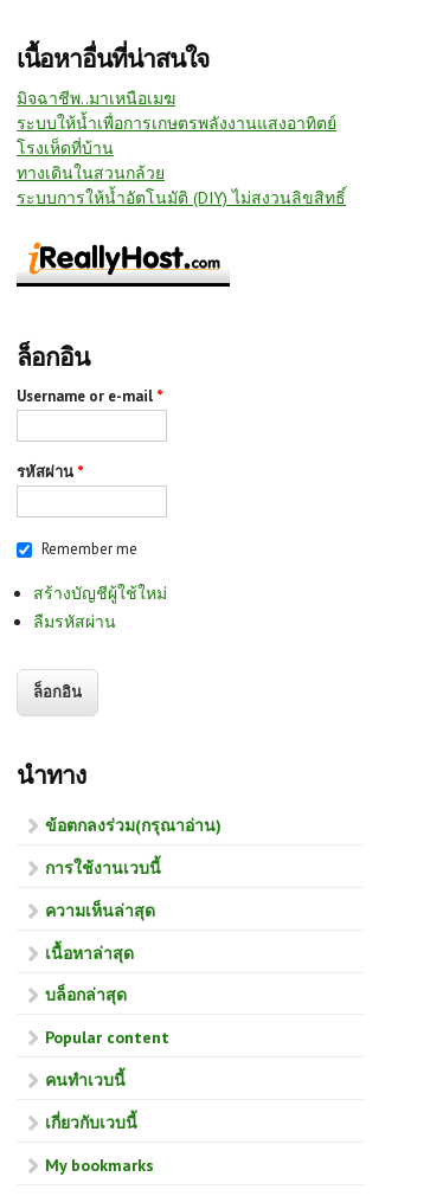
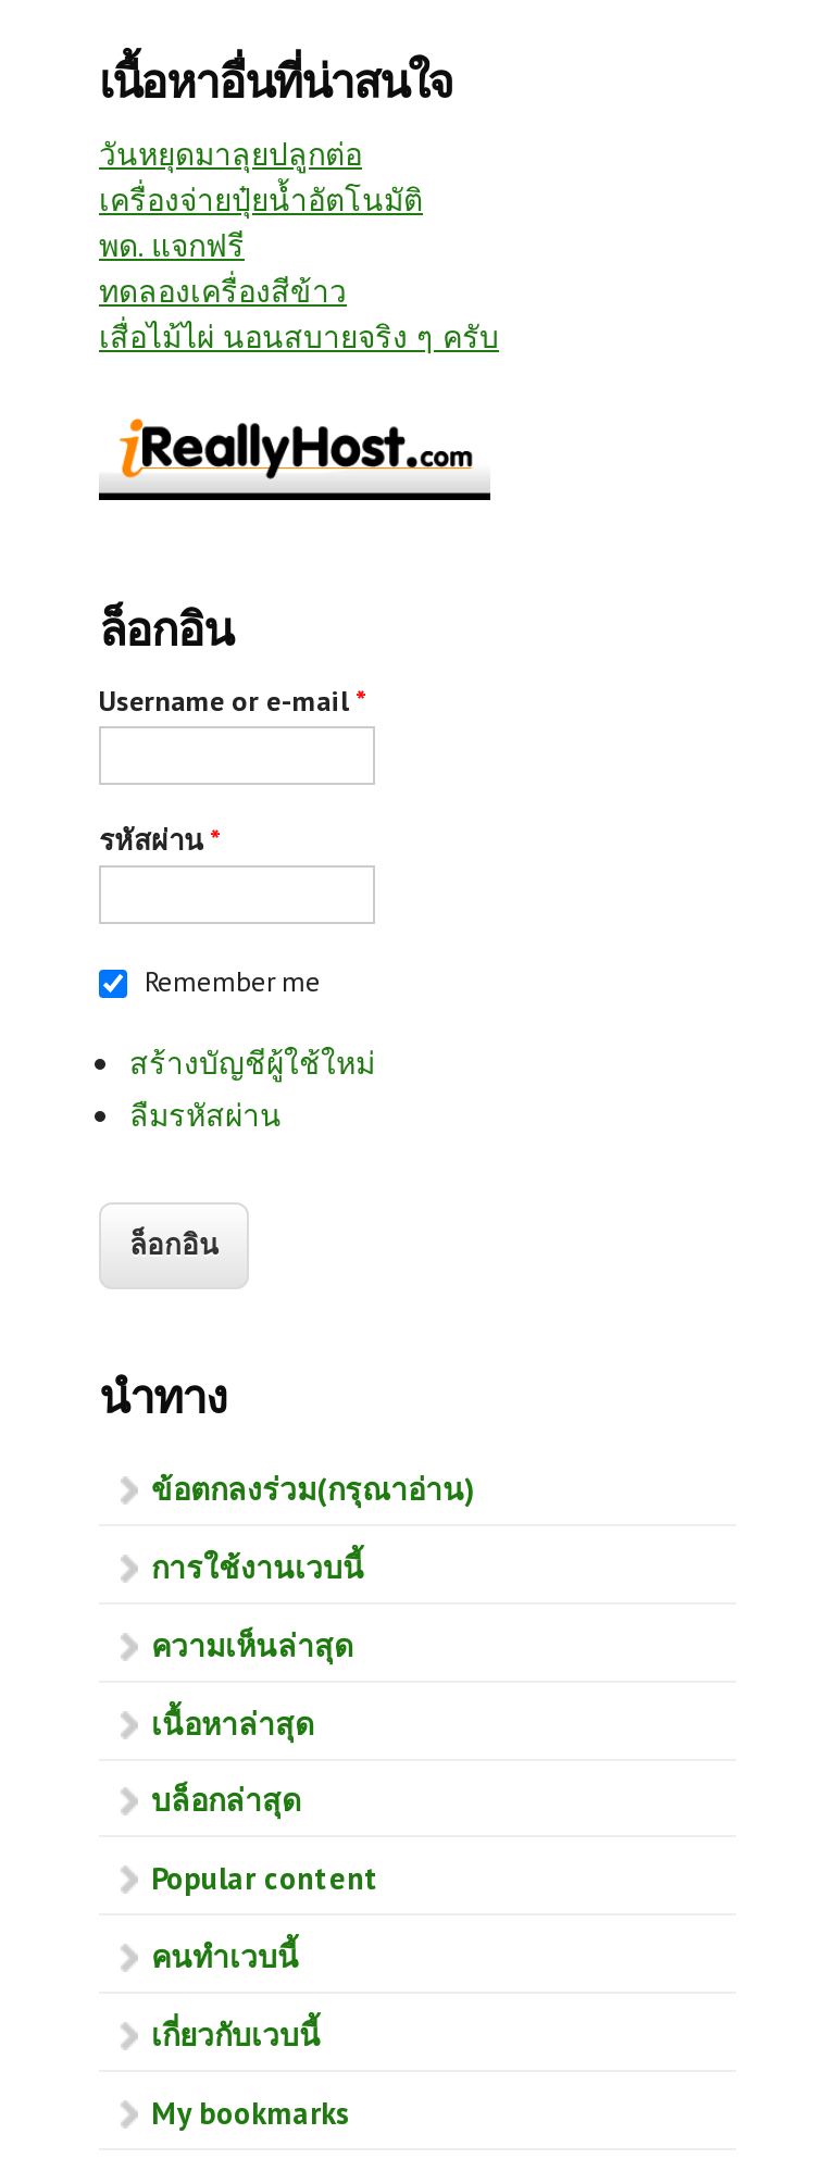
[17,88,346,209] มิจฉาชีพ..มาเหนือเมฆ | ระบบให้น้ำเพื่อการเกษตรพลังงานแสงอาทิตย์ | โรงเห็ดที่บ้าน | ทางเดินในสวนกล้วย | ระบบการให้น้ำอัตโนมัติ (DIY) ไม่สงวนลิขสิทธิ์ -> [99,135,499,357] วันหยุดมาลุยปลูกต่อ | เครื่องจ่ายปุ๋ยน้ำอัตโนมัติ | พด. แจกฟรี | ทดลองเครื่องสีข้าว | เสื่อไม้ไผ่ นอนสบายจริง ๆ ครับ

